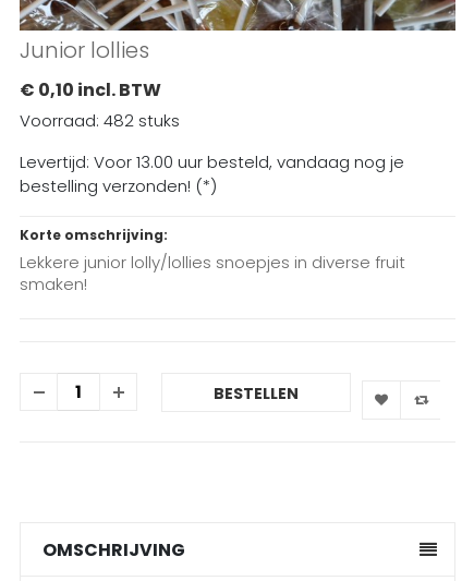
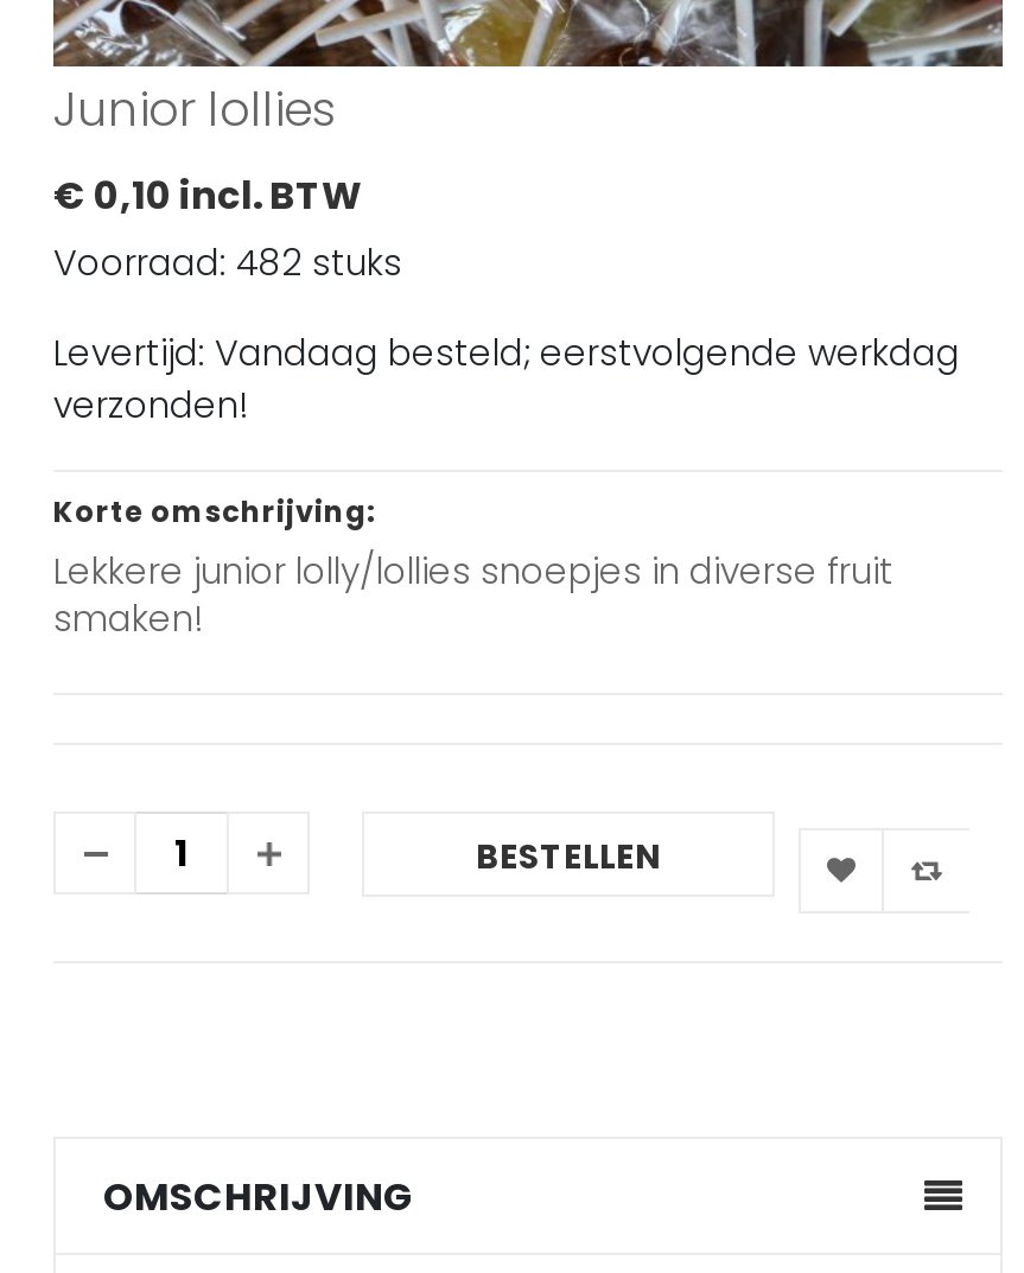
[20,151,404,198] Levertijd: Voor 13.00 uur besteld, vandaag nog je | bestelling verzonden! (*) -> [53,328,960,430] Levertijd: Vandaag besteld; eerstvolgende werkdag | verzonden!

